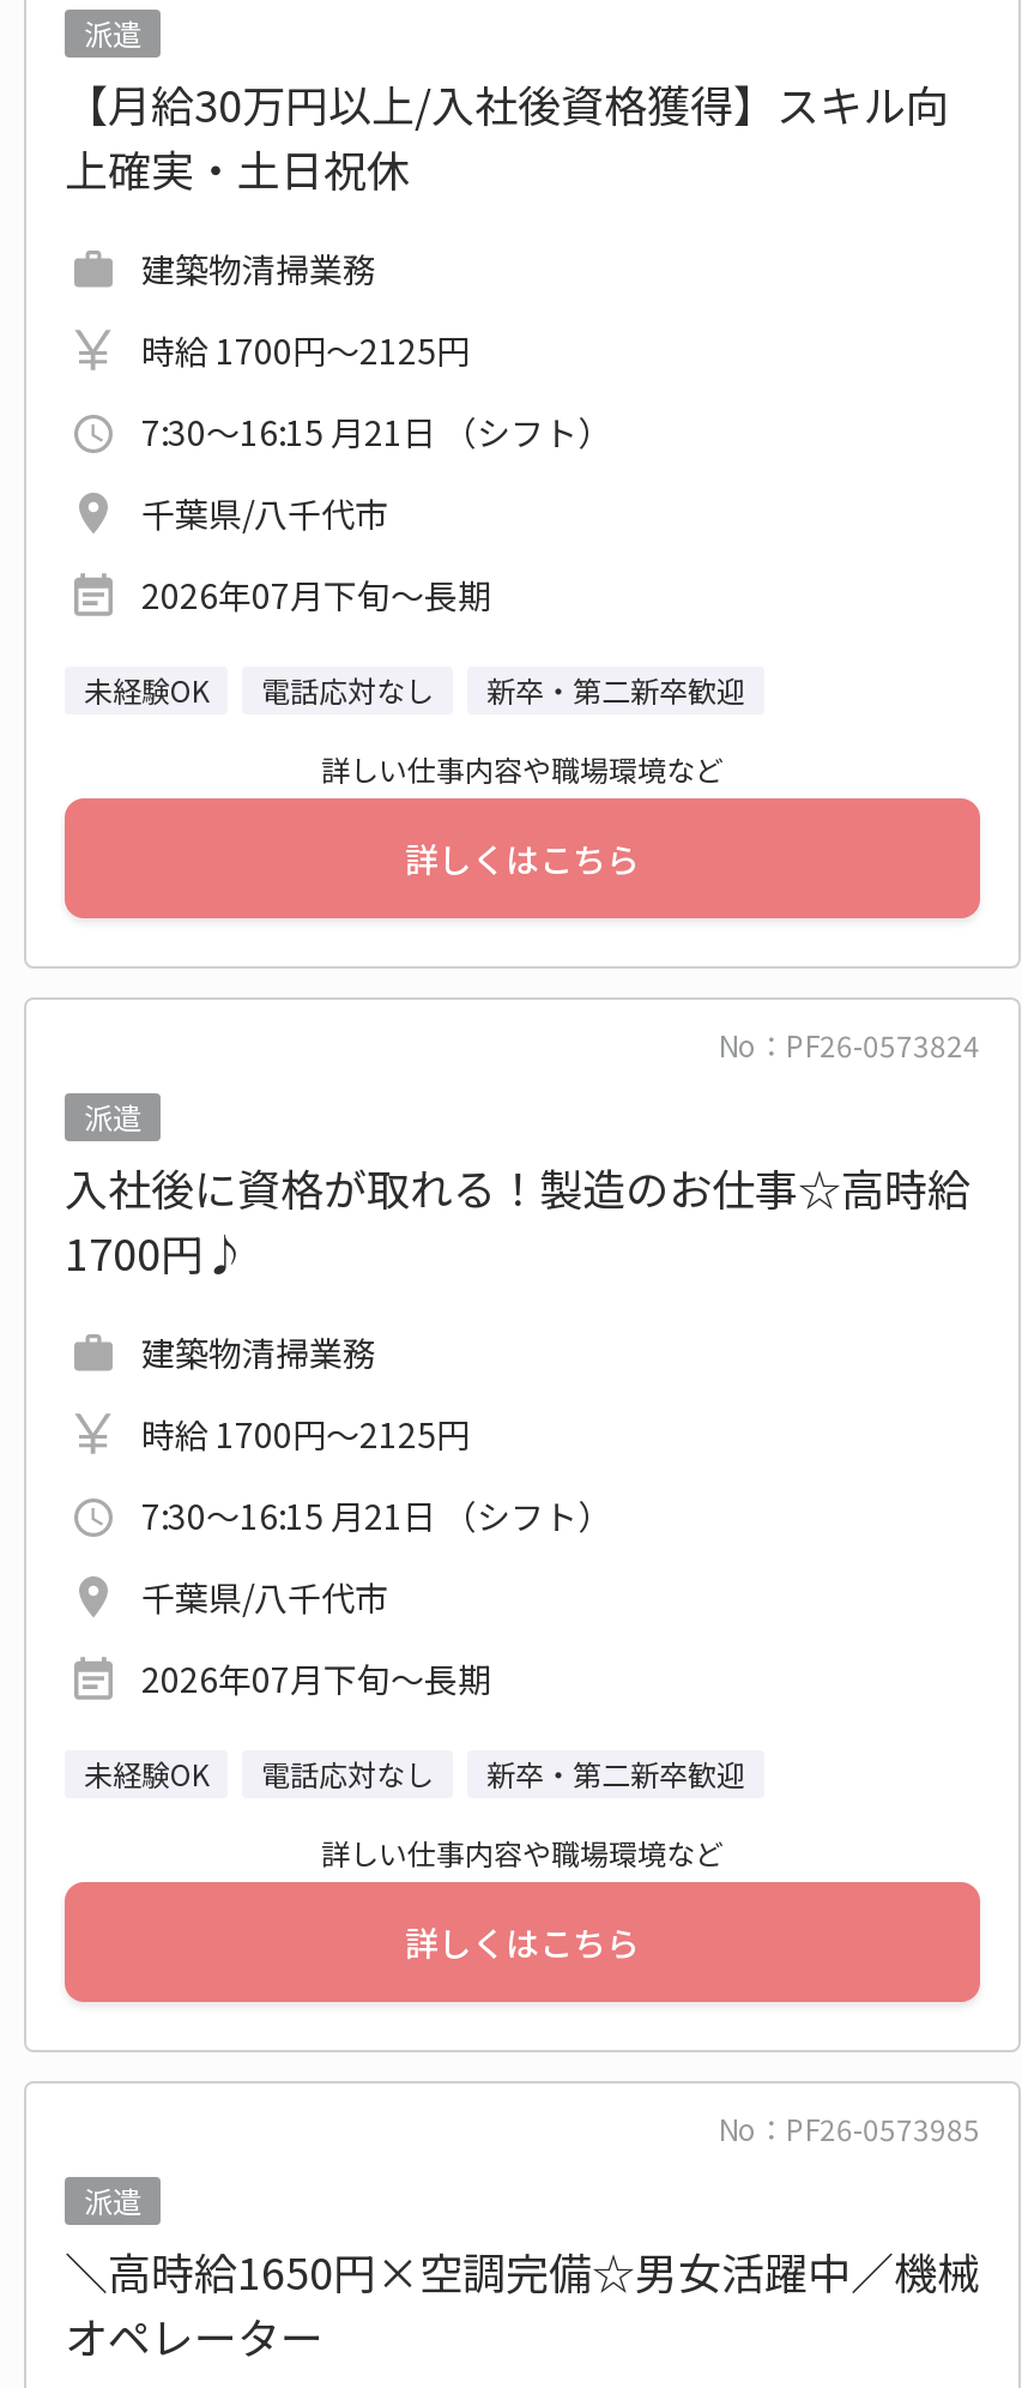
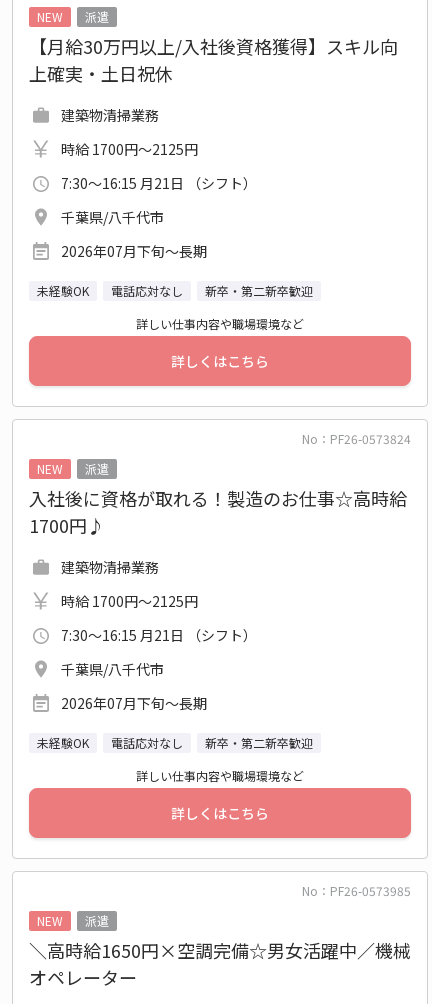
none -> [37,8,63,25] NEW
none -> [37,460,63,477] NEW
none -> [37,912,63,929] NEW

